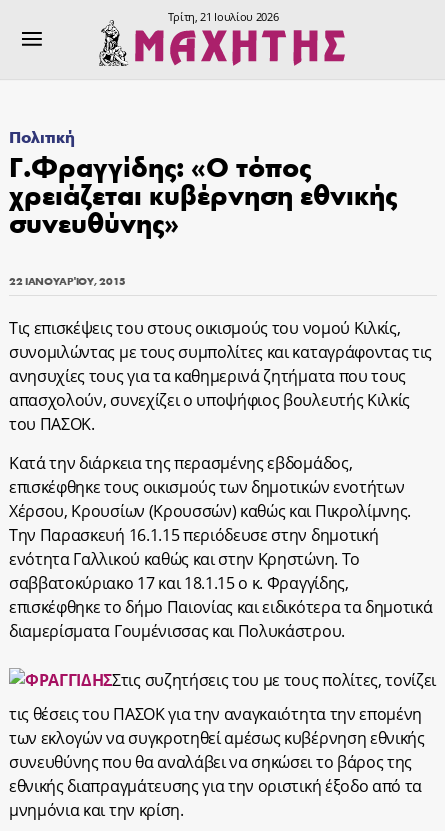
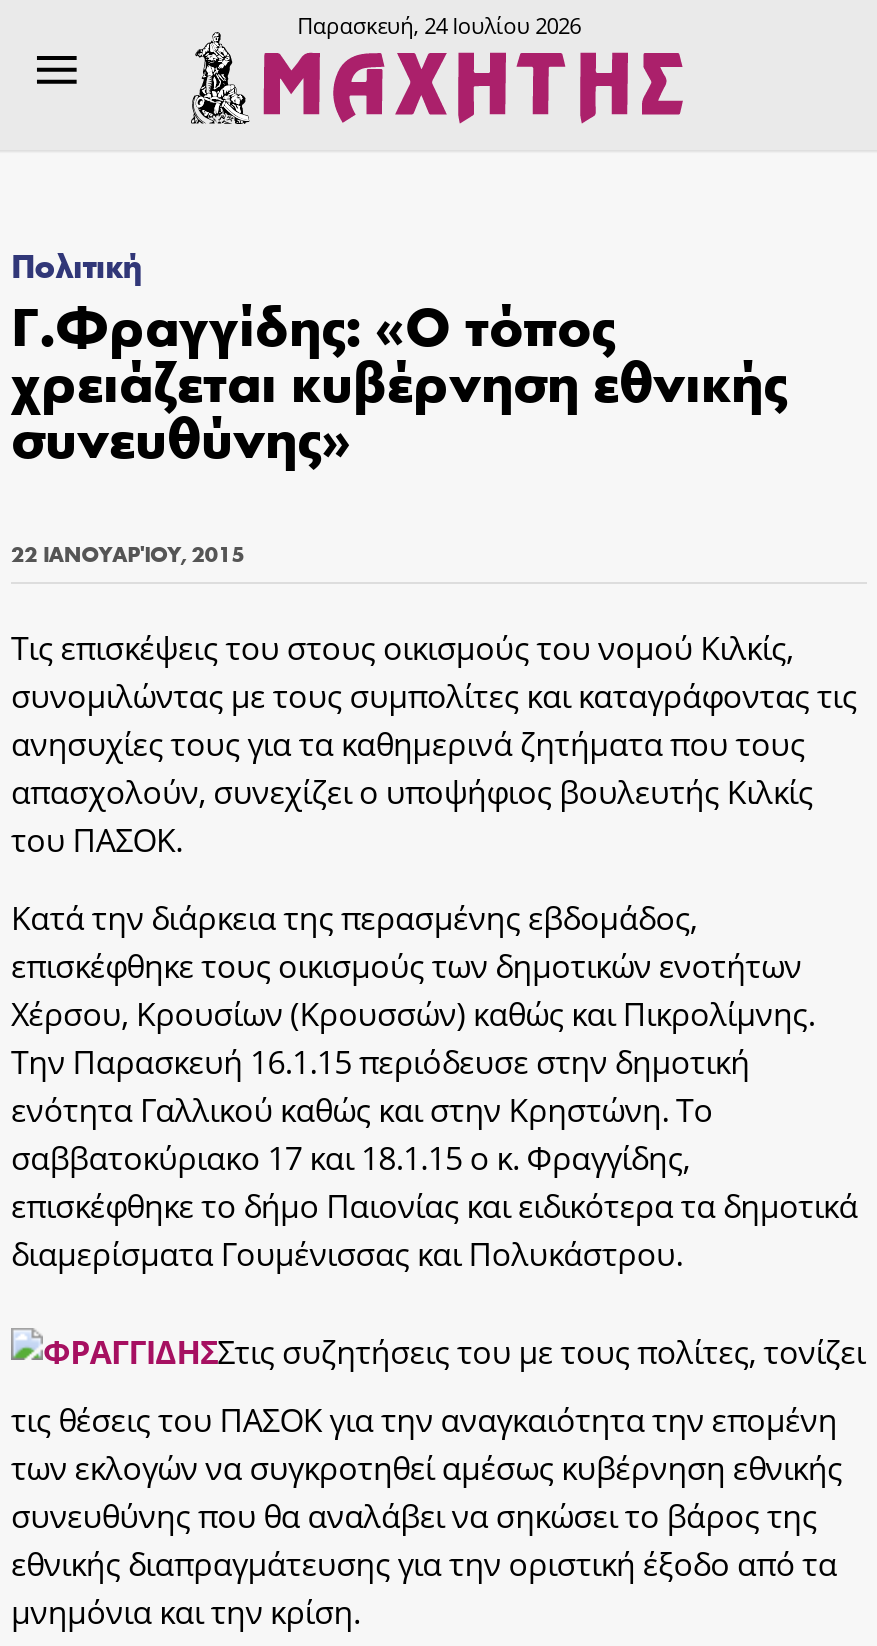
[167,9,278,24] Τρίτη, 21 Ιουλίου 2026 -> [297,10,581,40] Παρασκευή, 24 Ιουλίου 2026

